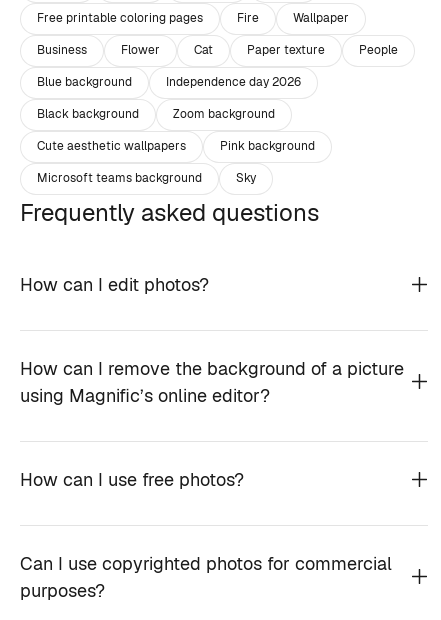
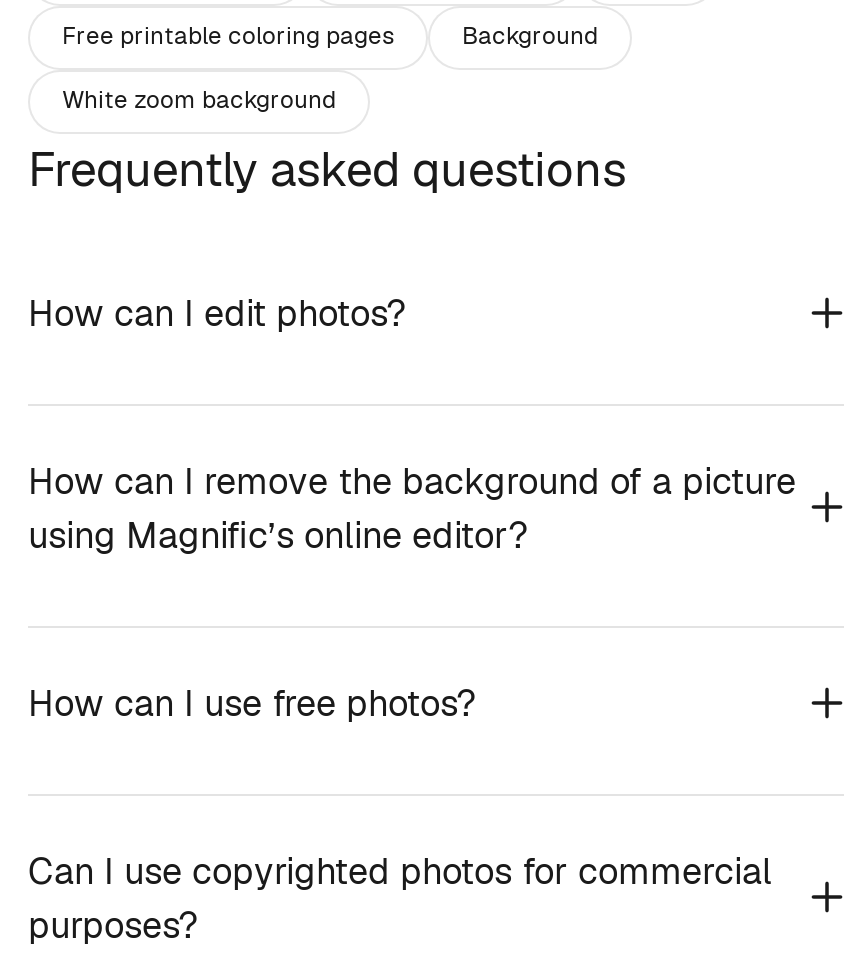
[37,10,398,186] Fire | Wallpaper | Business | Flower | Cat | Paper texture | People | Blue background | Independence day 2026 | Black background | Zoom background | Cute aesthetic wallpapers | Pink background | Microsoft teams background | Sky -> [62,21,598,117] Background | White zoom background

